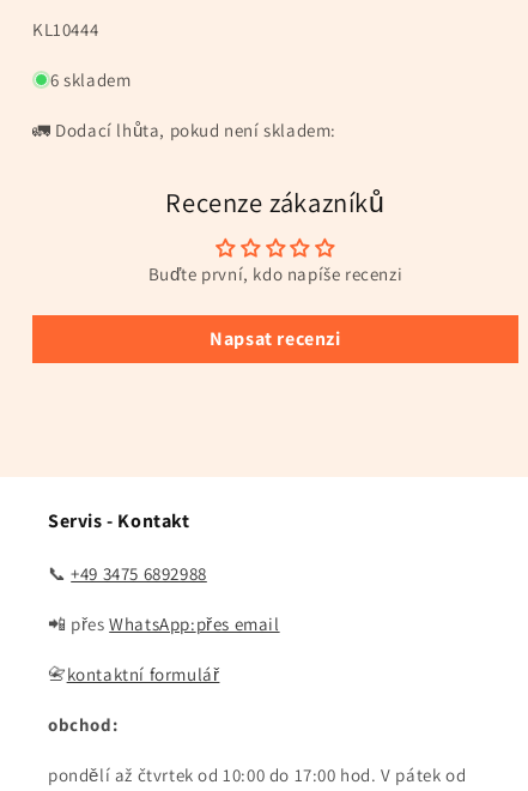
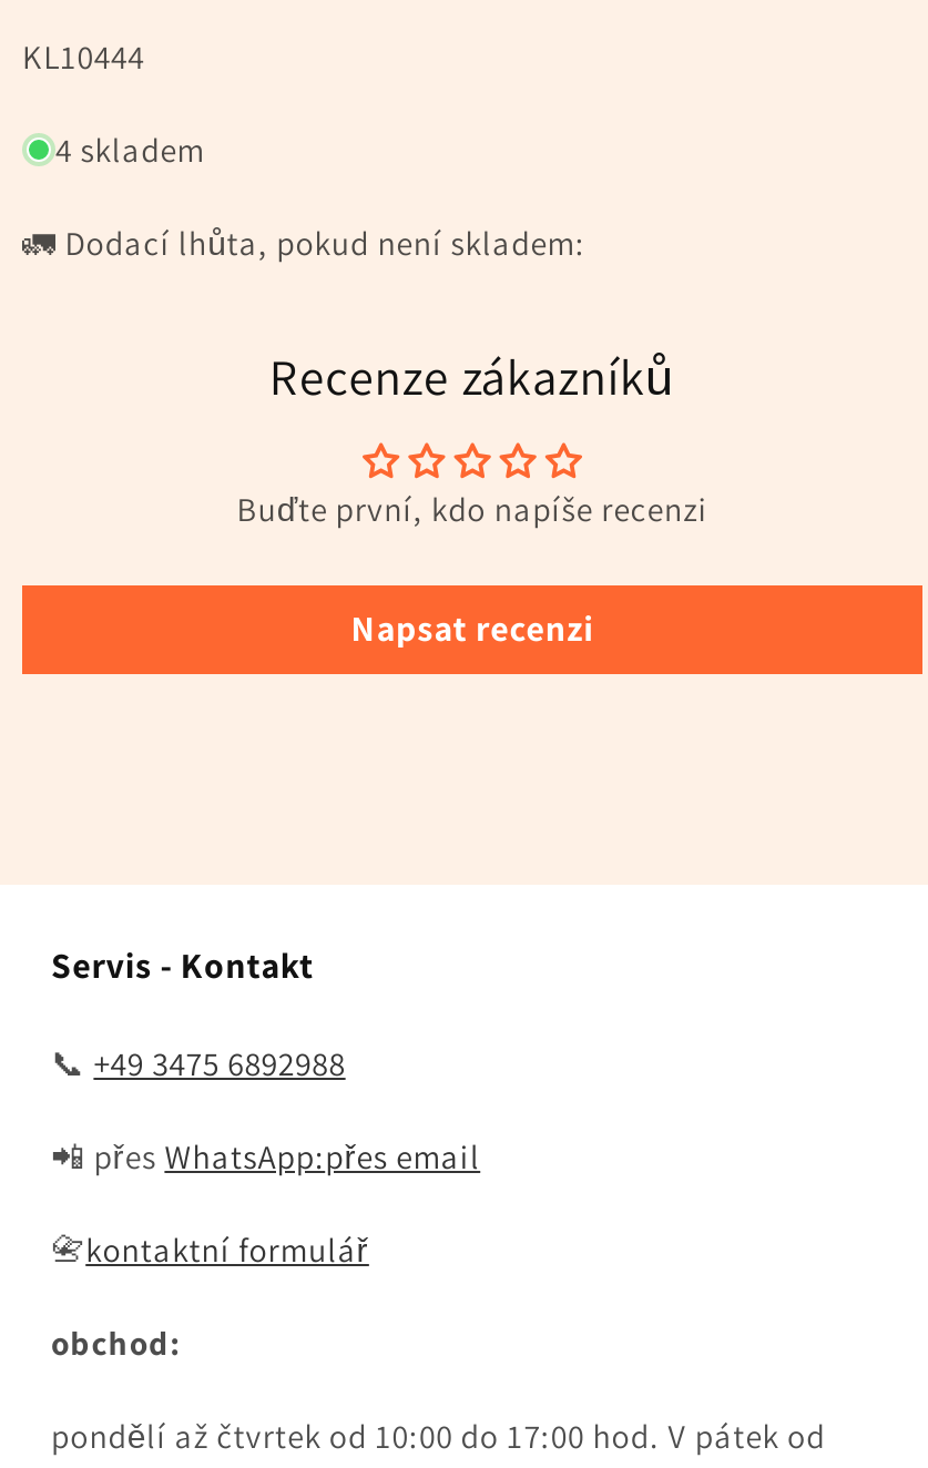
[50,68,131,90] 6 skladem -> [55,130,205,172] 4 skladem

